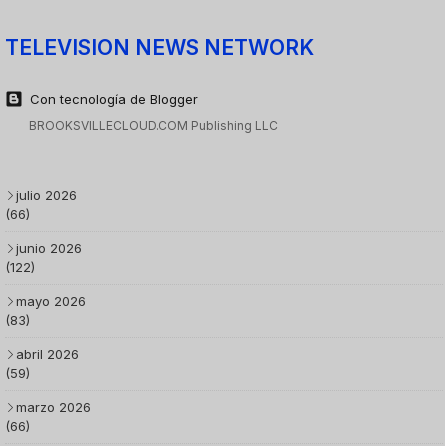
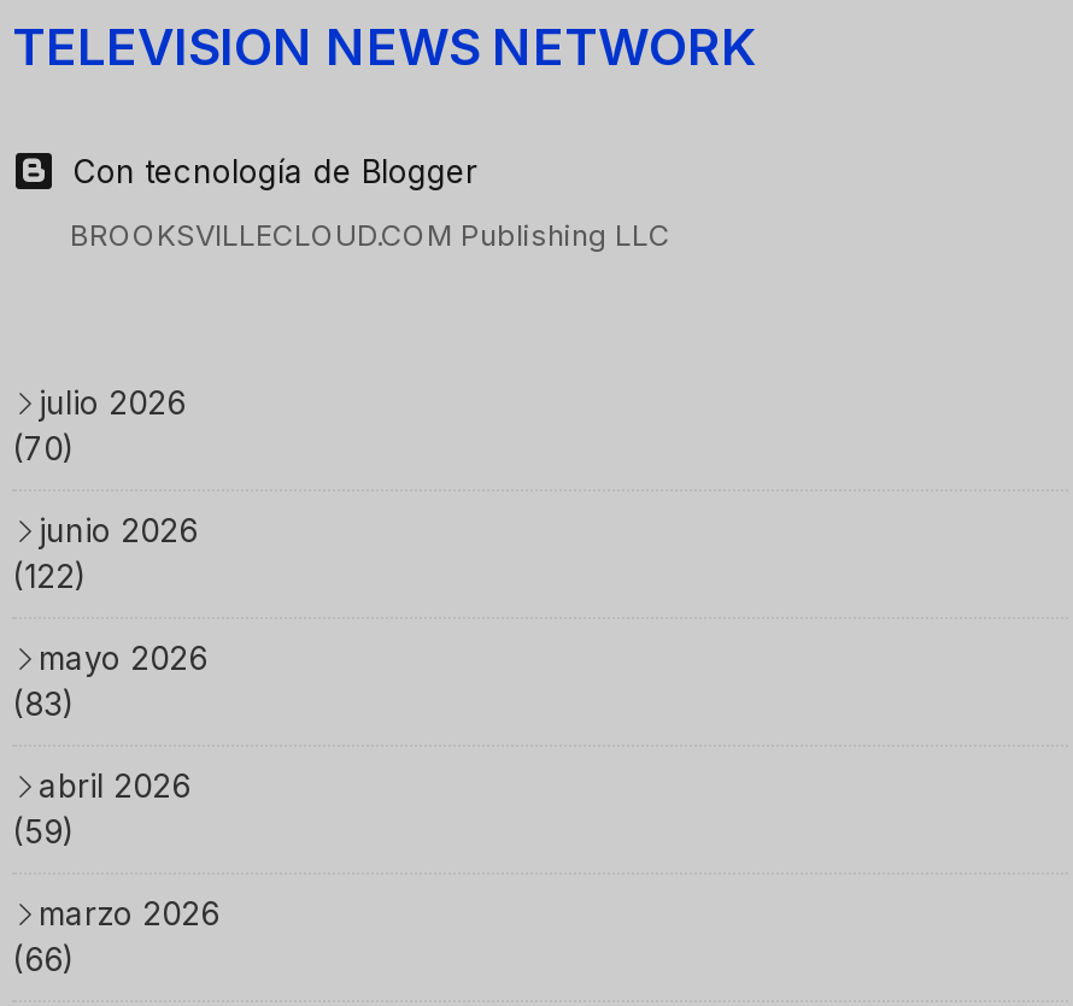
[5,206,30,222] (66) -> [12,429,72,467] (70)

